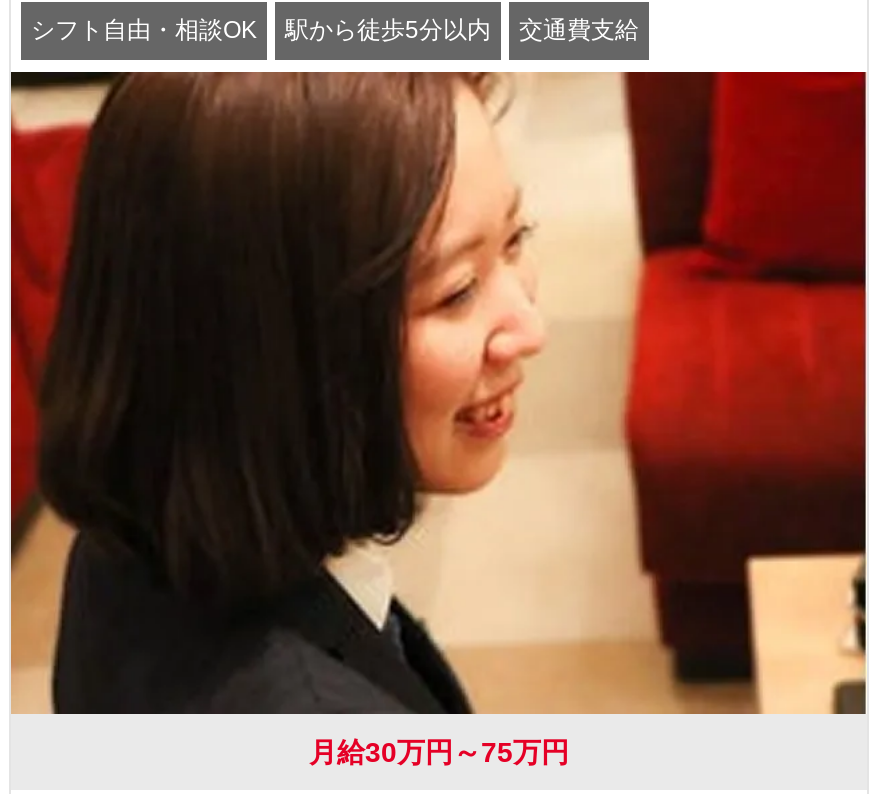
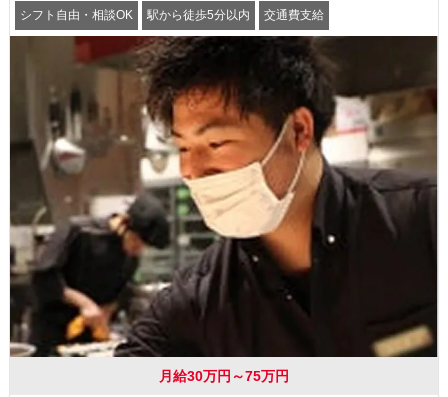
[9,70,867,716] [image] -> [9,35,438,358] [image]

